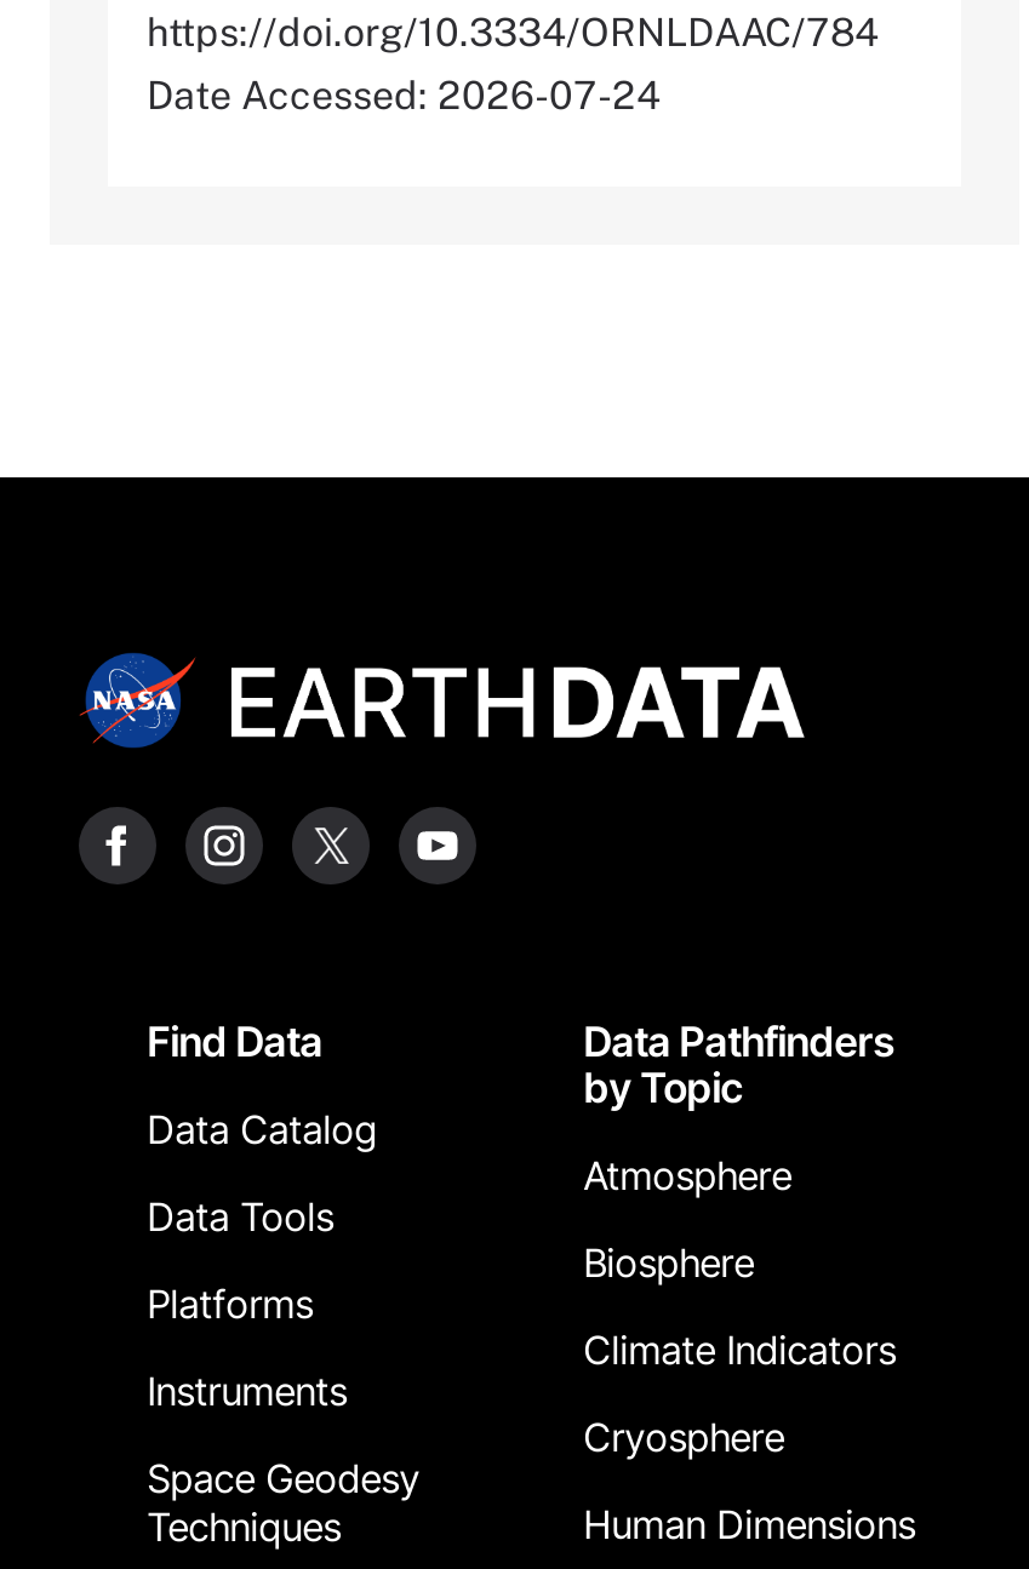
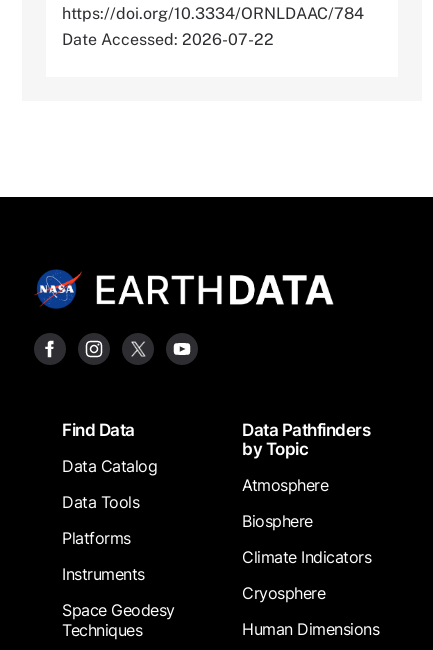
[147,73,661,119] Date Accessed: 2026-07-24 -> [62,30,274,49] Date Accessed: 2026-07-22

